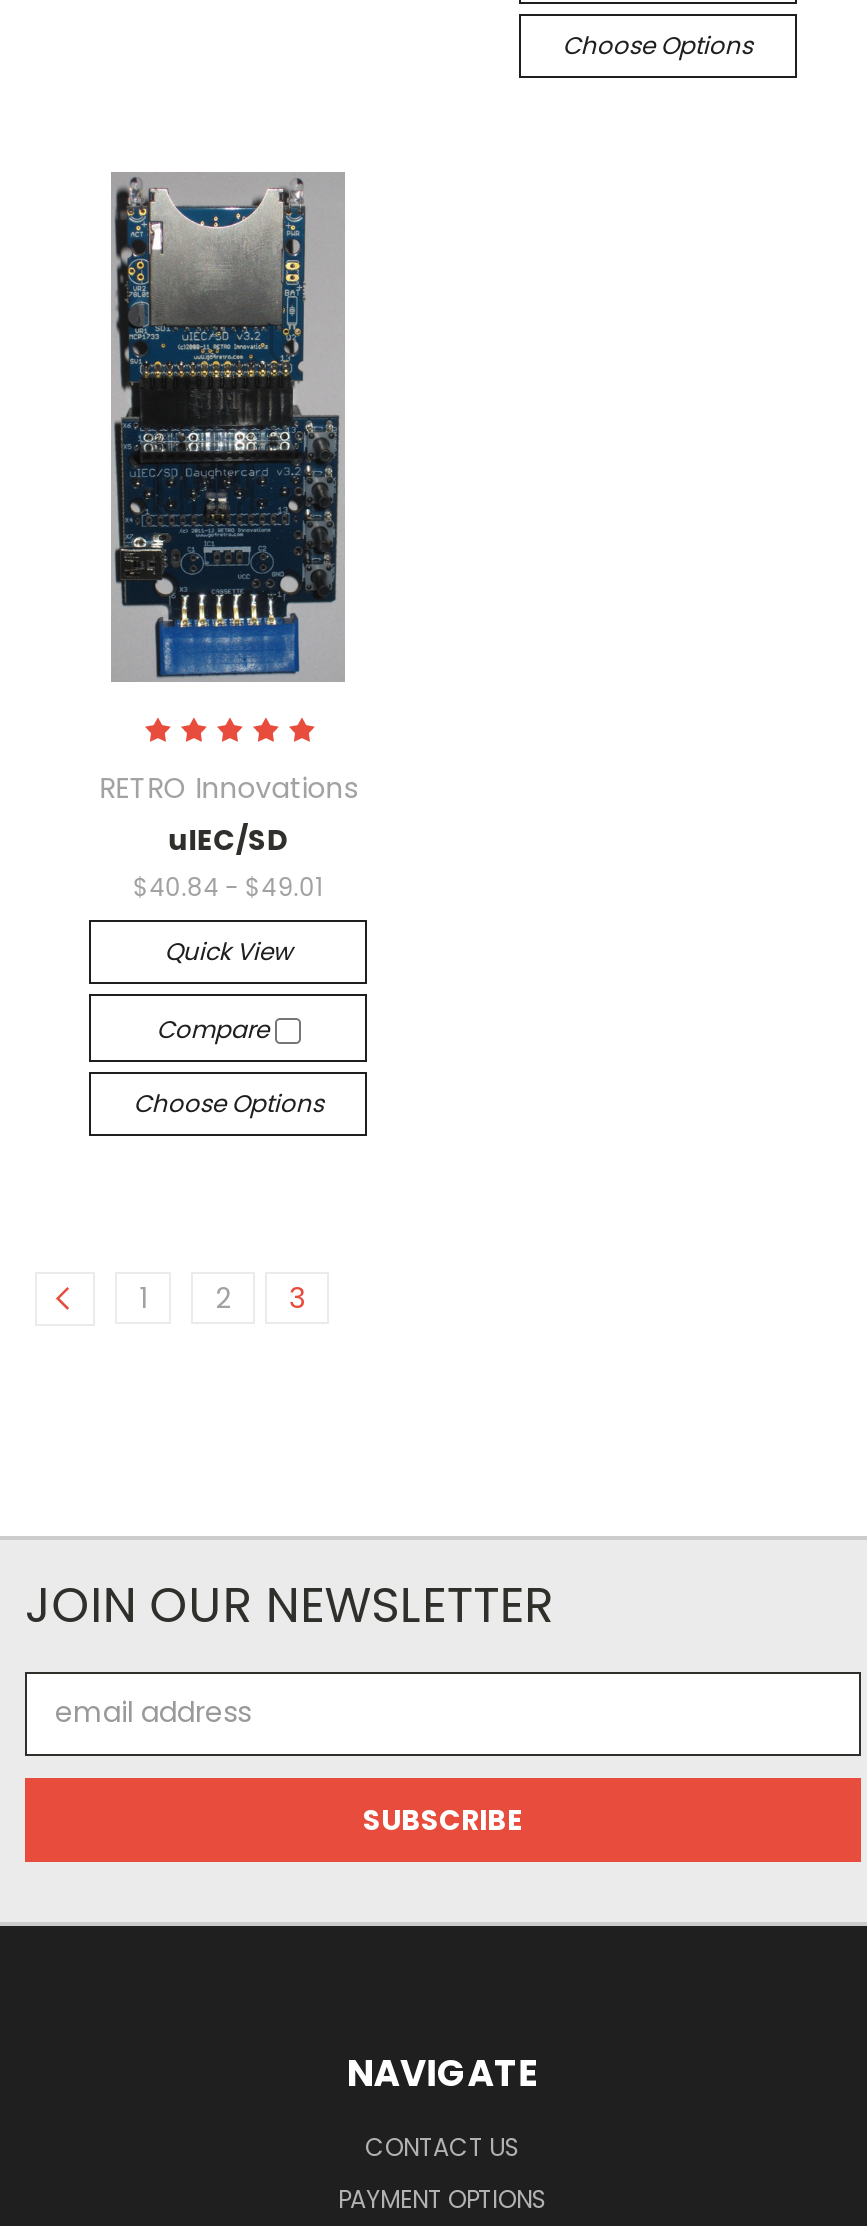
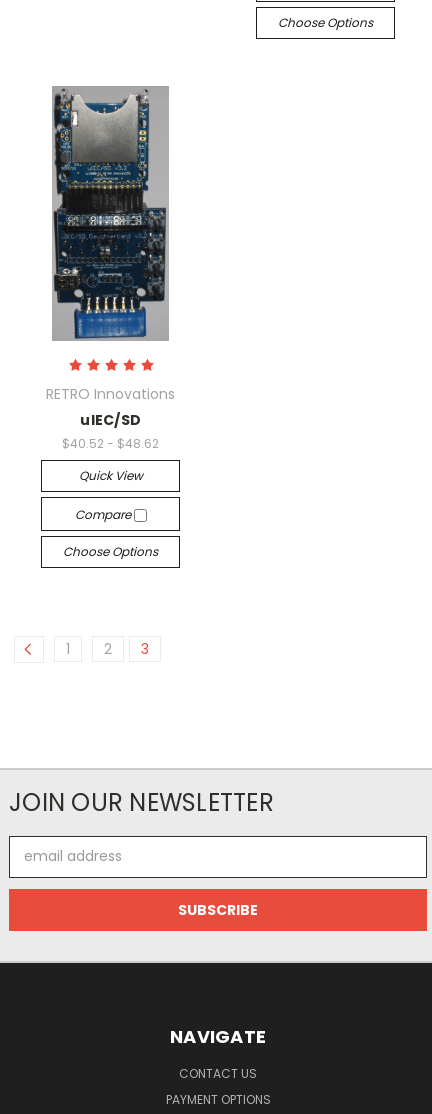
[133,870,323,904] $40.84 - $49.01 -> [62,435,159,452] $40.52 - $48.62

